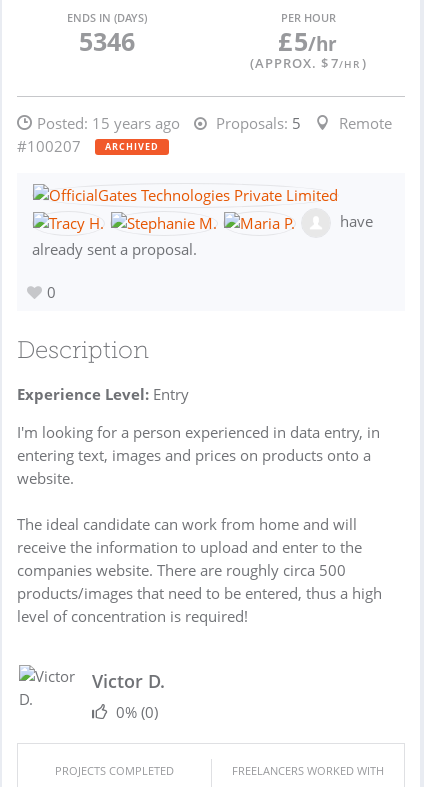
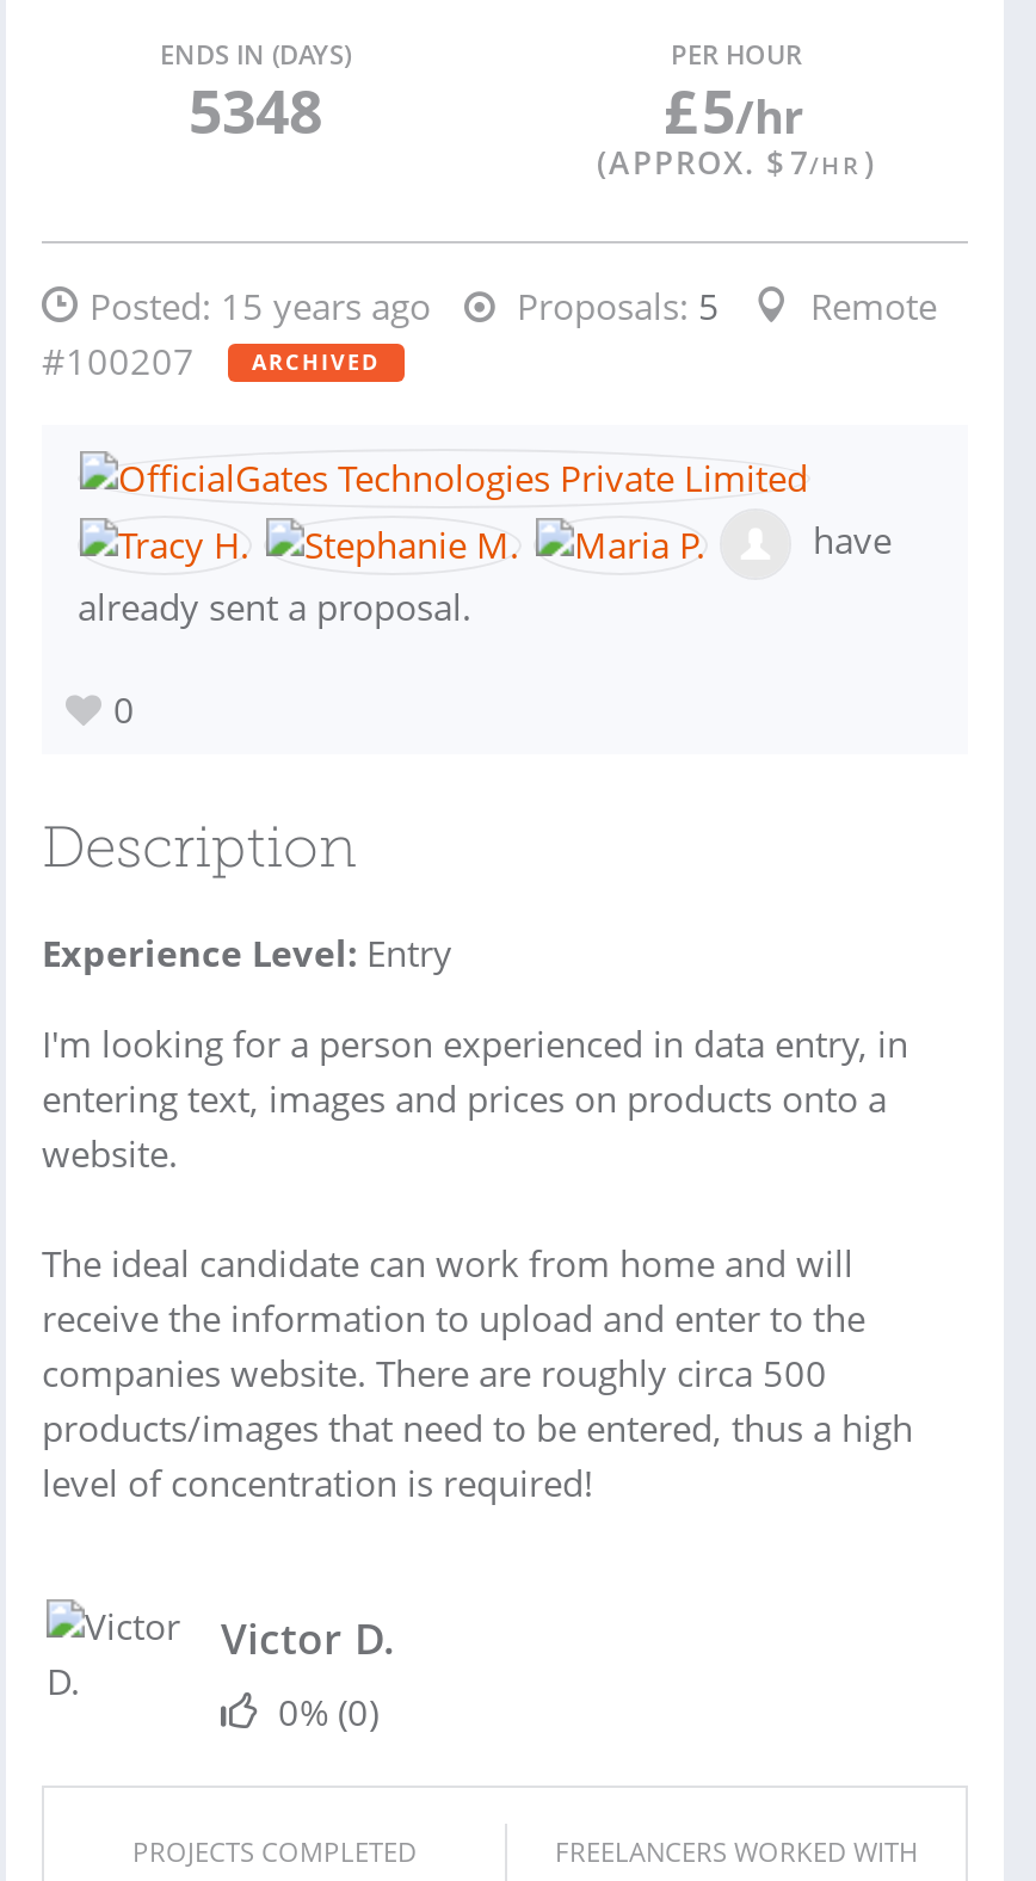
[78,24,134,58] 5346 -> [189,69,322,150] 5348

